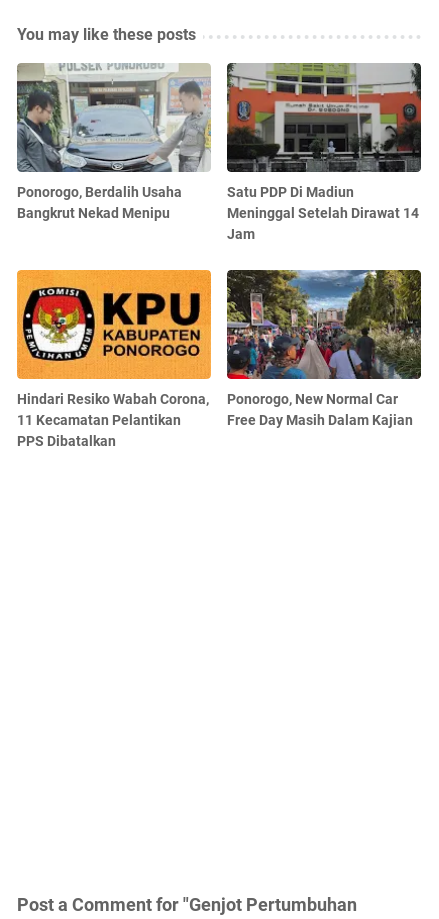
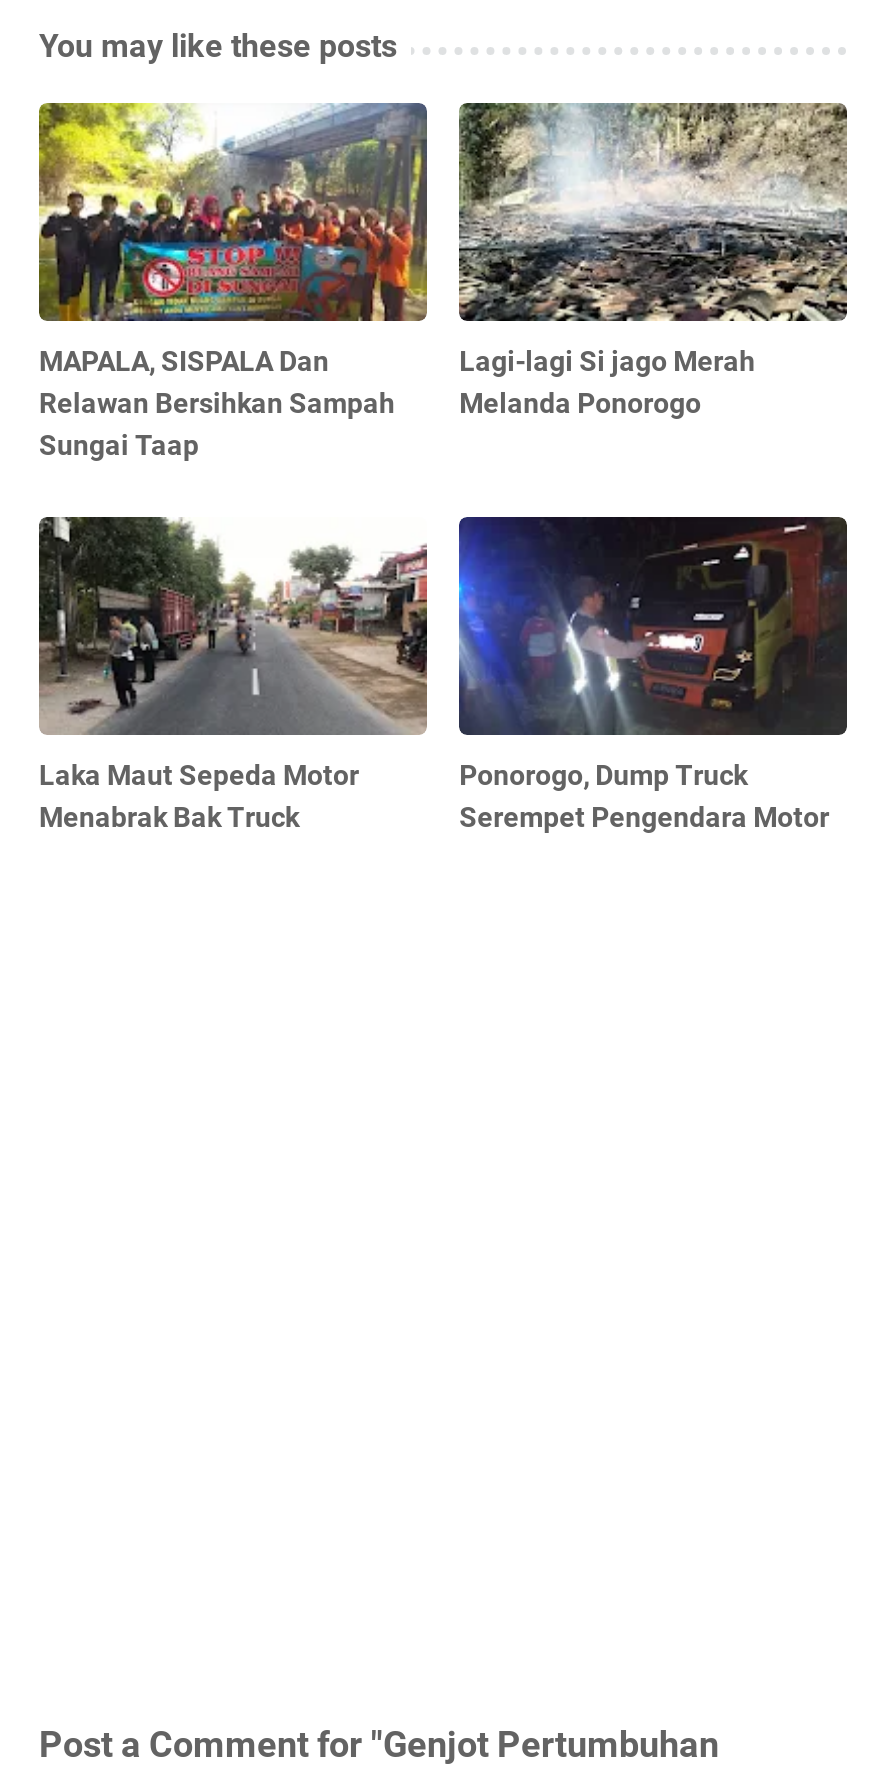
[17,63,212,221] [image] | Ponorogo, Berdalih Usaha | Bangkrut Nekad Menipu -> [37,101,429,461] [image] | MAPALA, SISPALA Dan | Relawan Bersihkan Sampah | Sungai Taap
[227,63,422,242] [image] | Satu PDP Di Madiun | Meninggal Setelah Dirawat 14 | Jam -> [457,103,849,419] [image] | Lagi-lagi Si jago Merah | Melanda Ponorogo
[16,269,212,449] [image] | Hindari Resiko Wabah Corona, | 11 Kecamatan Pelantikan | PPS Dibatalkan -> [37,515,429,834] [image] | Laka Maut Sepeda Motor | Menabrak Bak Truck
[226,269,421,428] [image] | Ponorogo, New Normal Car | Free Day Masih Dalam Kajian -> [457,515,845,834] [image] | Ponorogo, Dump Truck | Serempet Pengendara Motor

